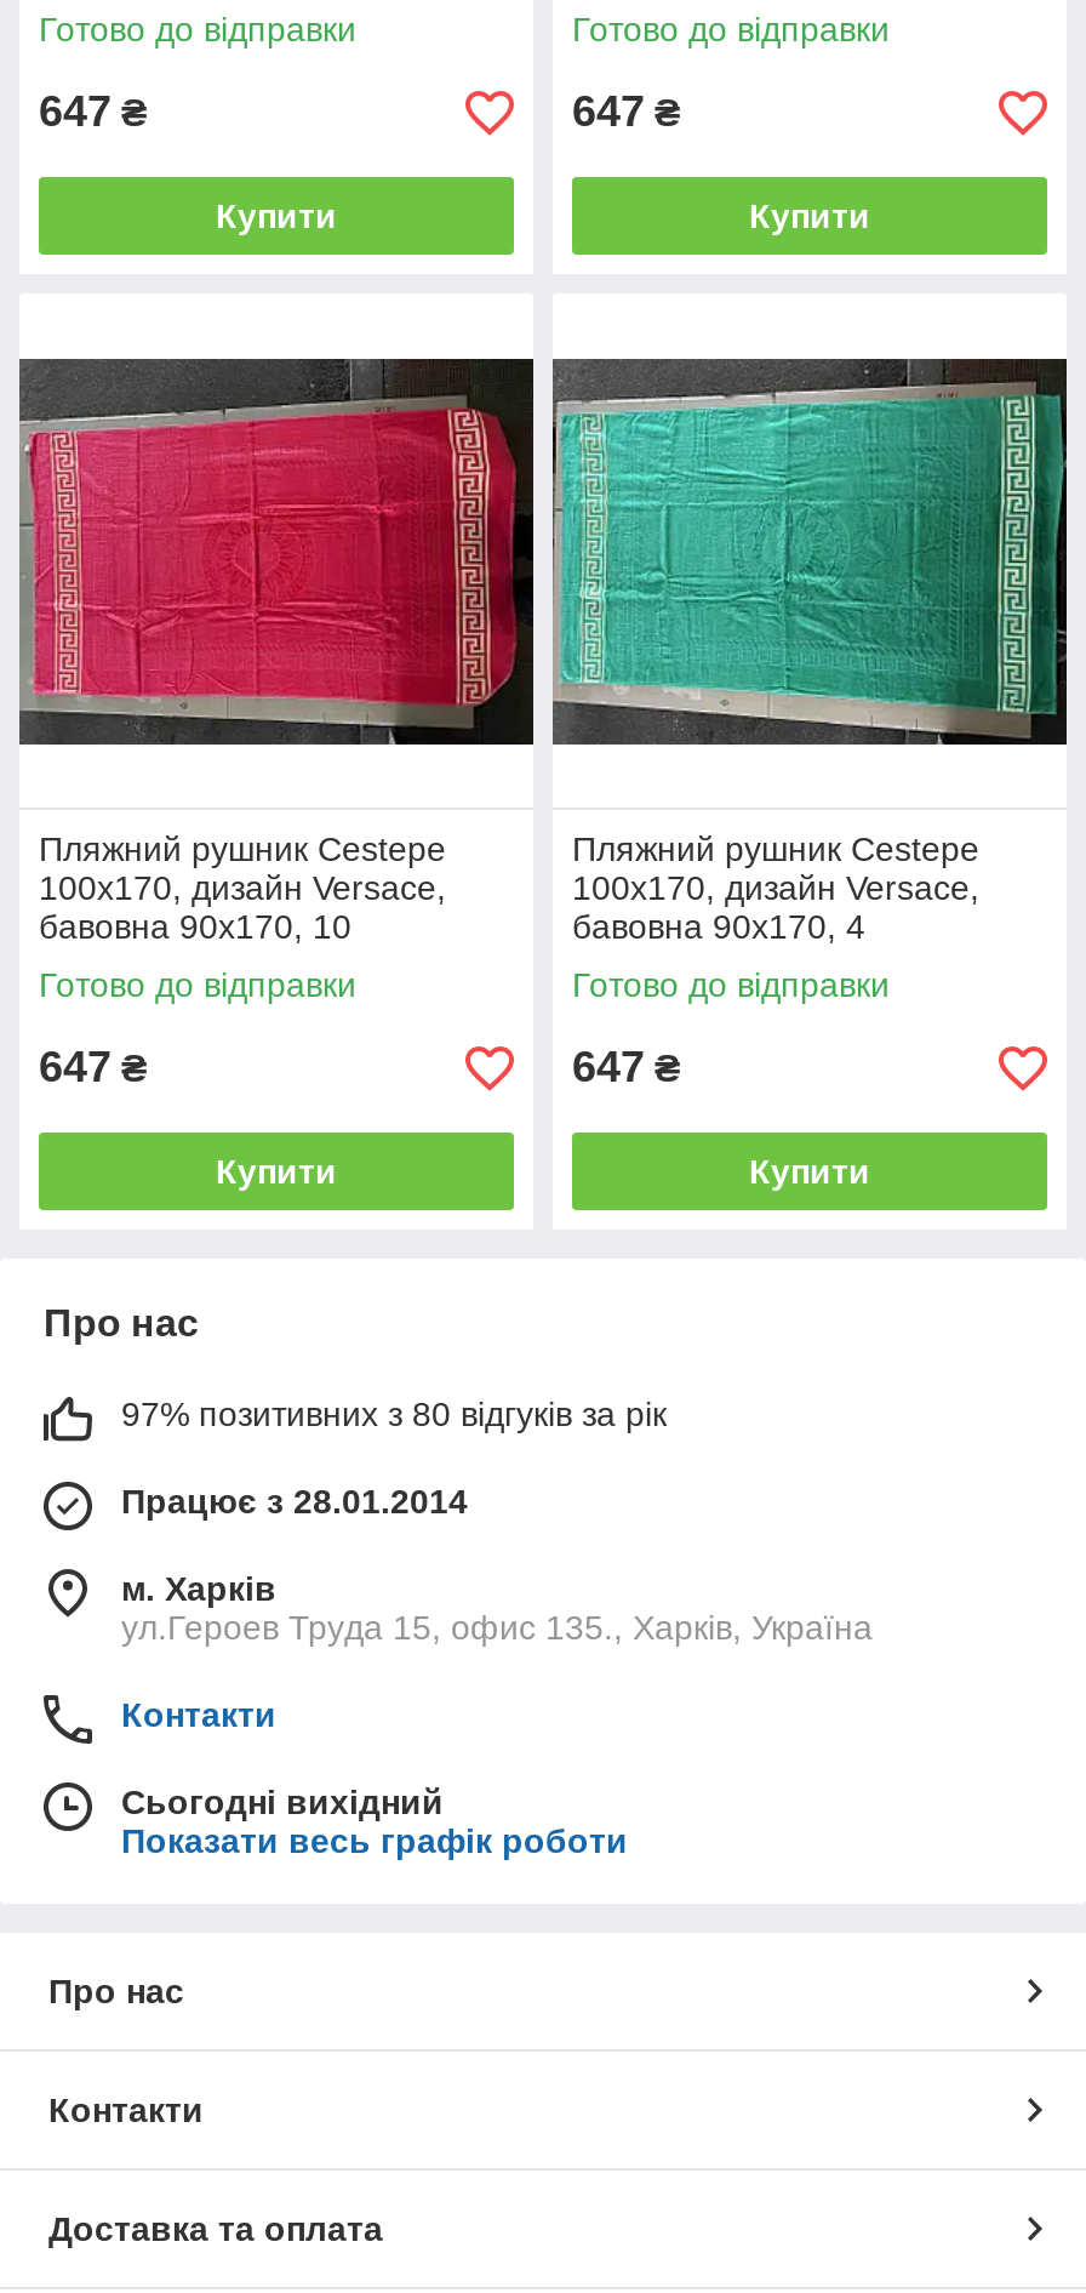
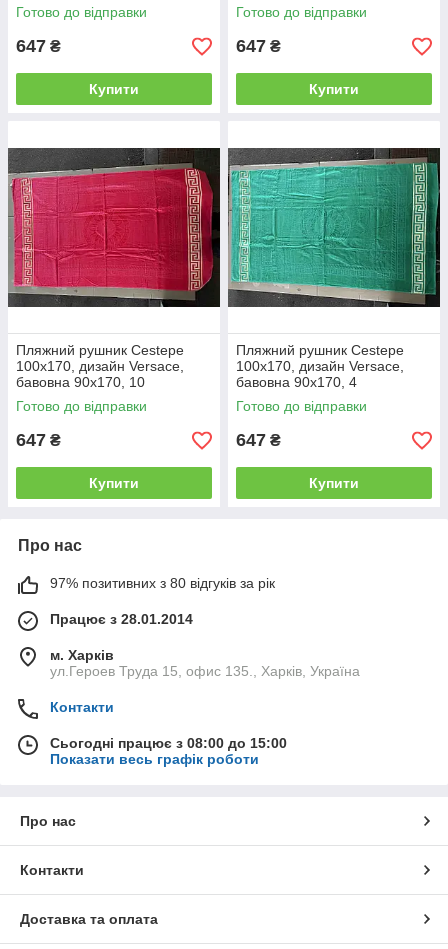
[121,1783,444,1821] Сьогодні вихідний -> [50,735,287,751] Сьогодні працює з 08:00 до 15:00

